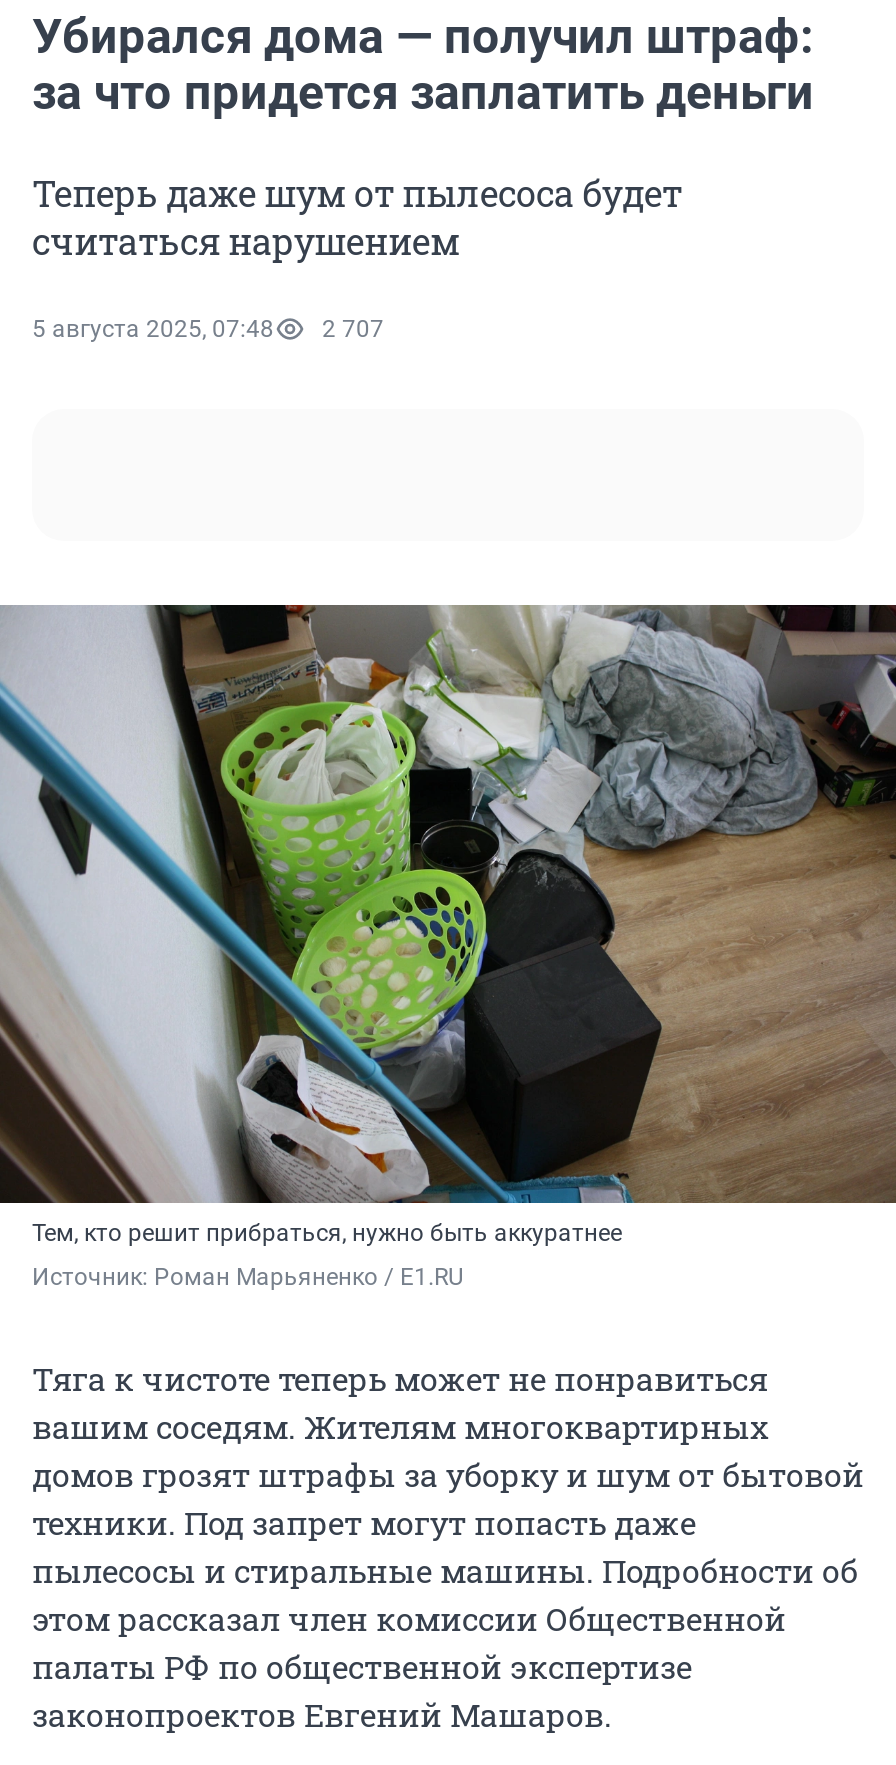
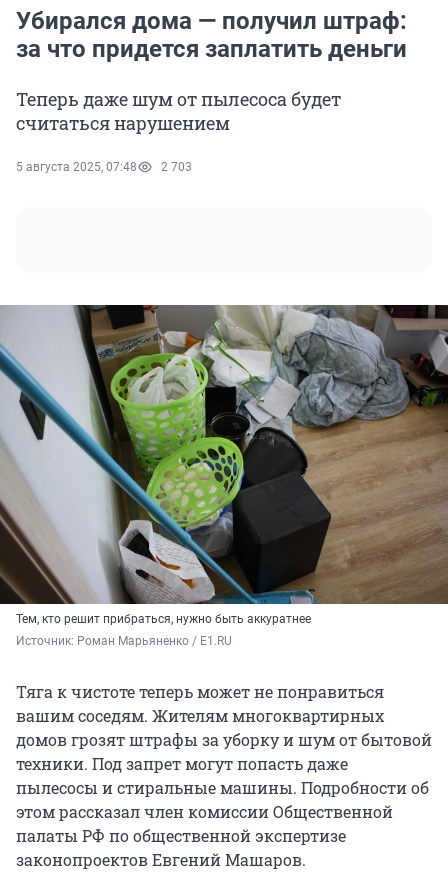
[32,315,384,343] 5 августа 2025, 07:48 2 707 -> [16,160,192,174] 5 августа 2025, 07:48 2 703

